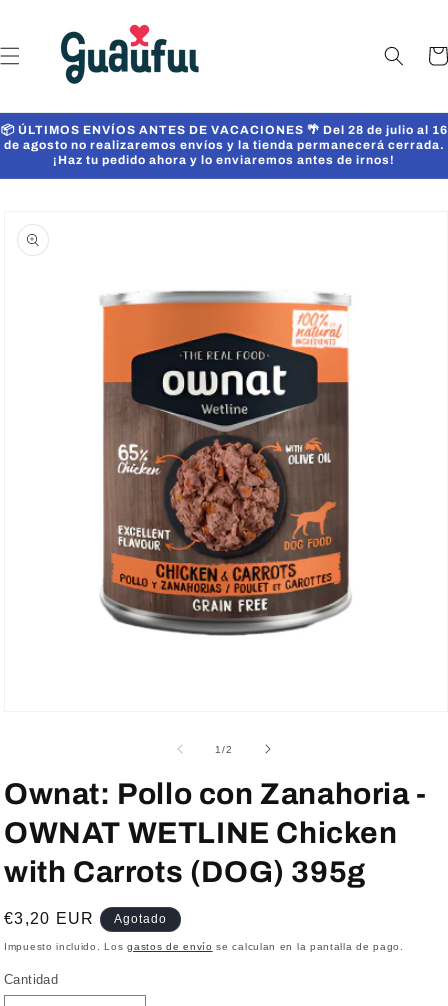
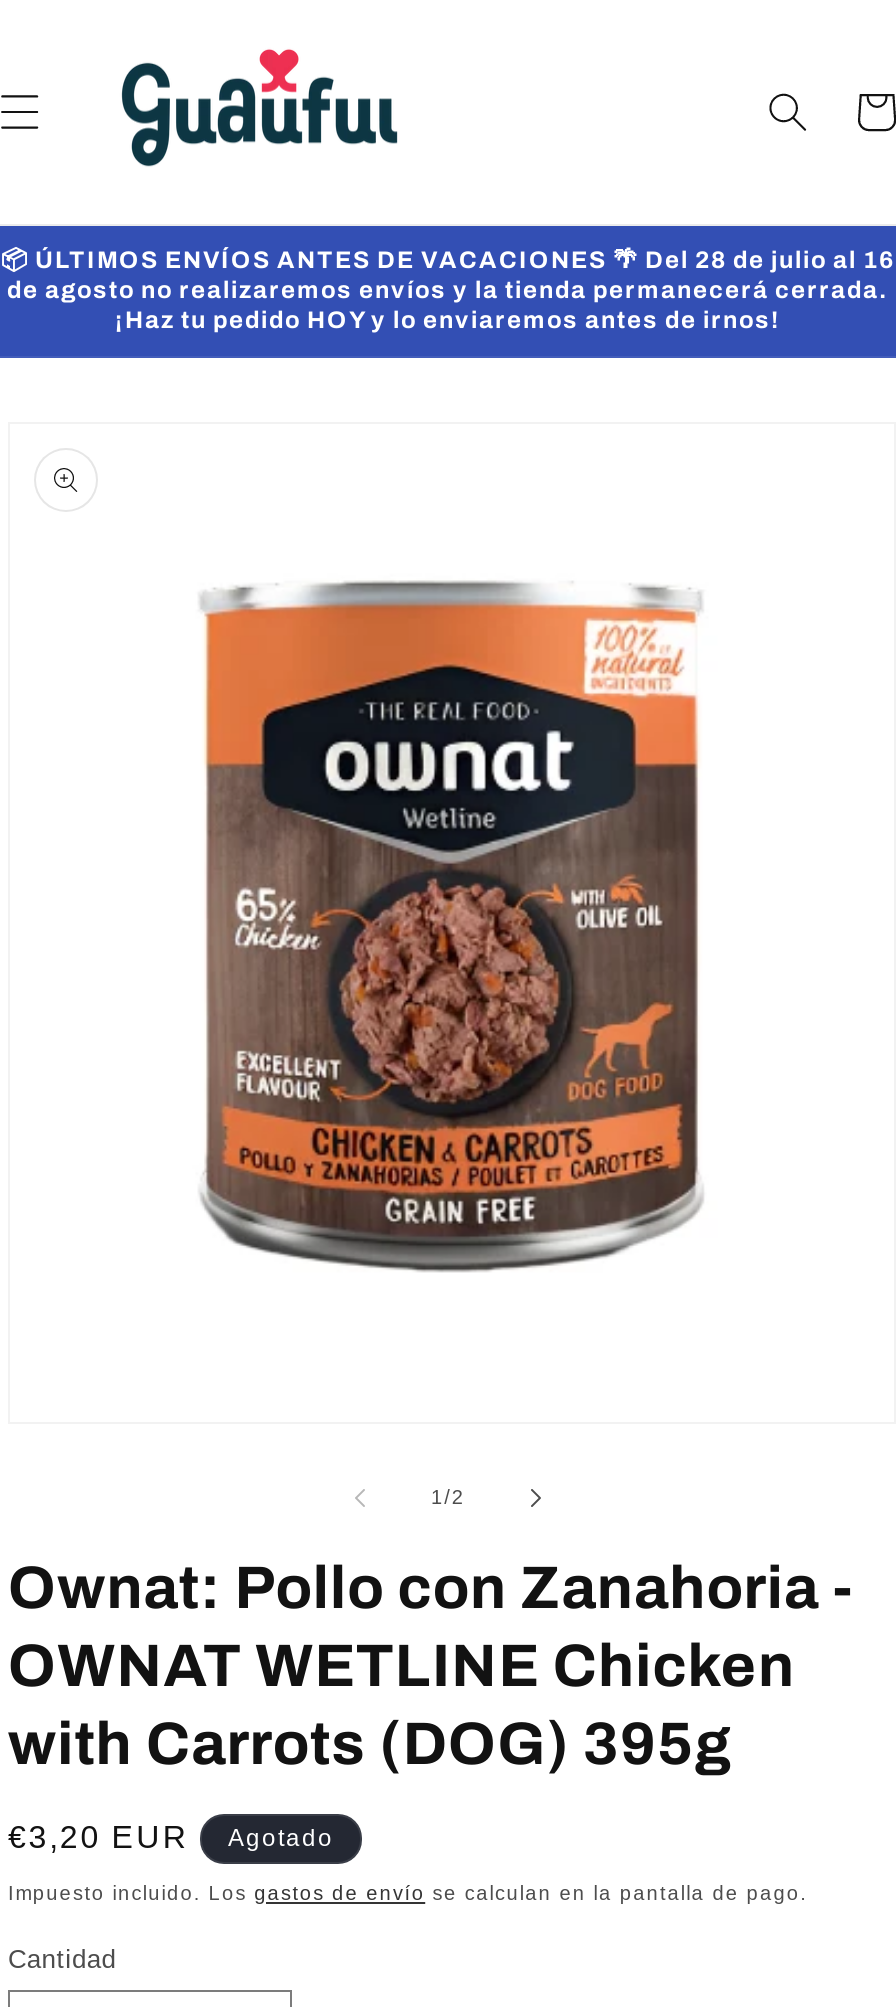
[53,153,395,167] ¡Haz tu pedido ahora y lo enviaremos antes de irnos! -> [115,305,781,333] ¡Haz tu pedido HOY y lo enviaremos antes de irnos!

